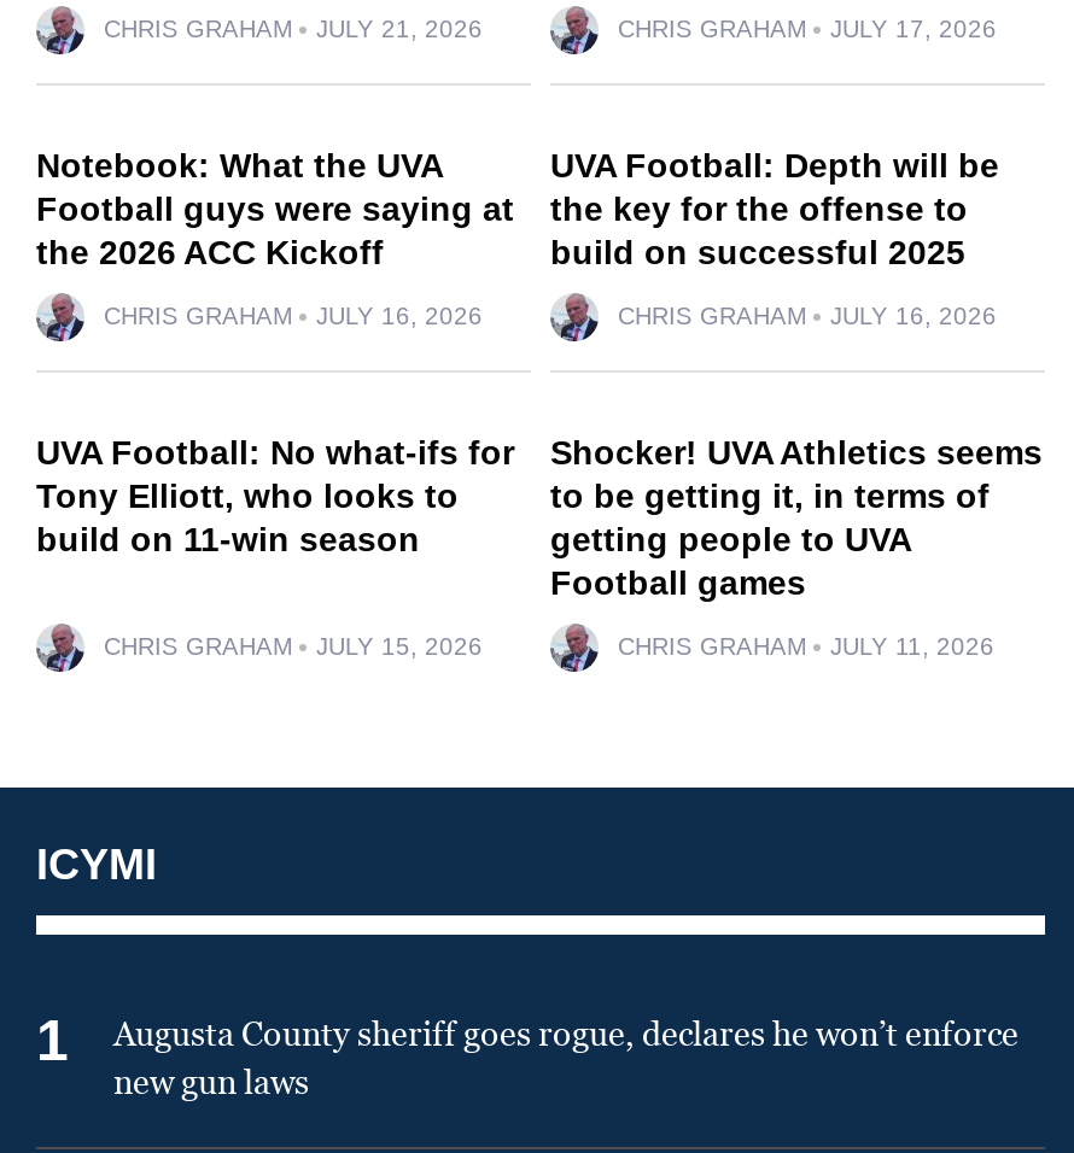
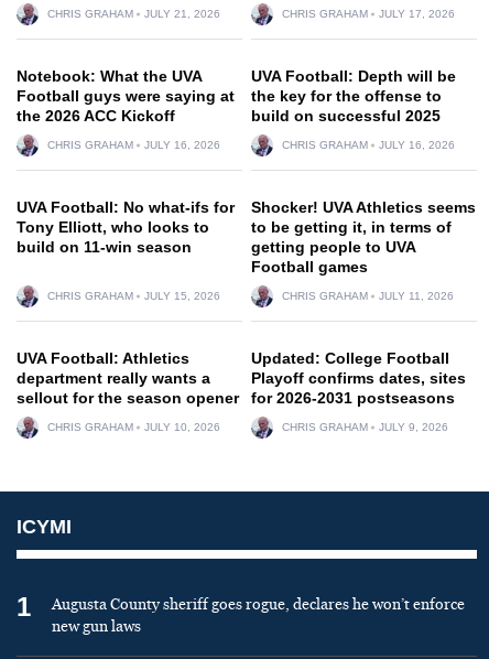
none -> [17,349,239,433] UVA Football: Athletics | department really wants a | sellout for the season opener | CHRIS GRAHAM | JULY 10, 2026
none -> [251,349,466,433] Updated: College Football | Playoff confirms dates, sites | for 2026-2031 postseasons | CHRIS GRAHAM | JULY 9, 2026

